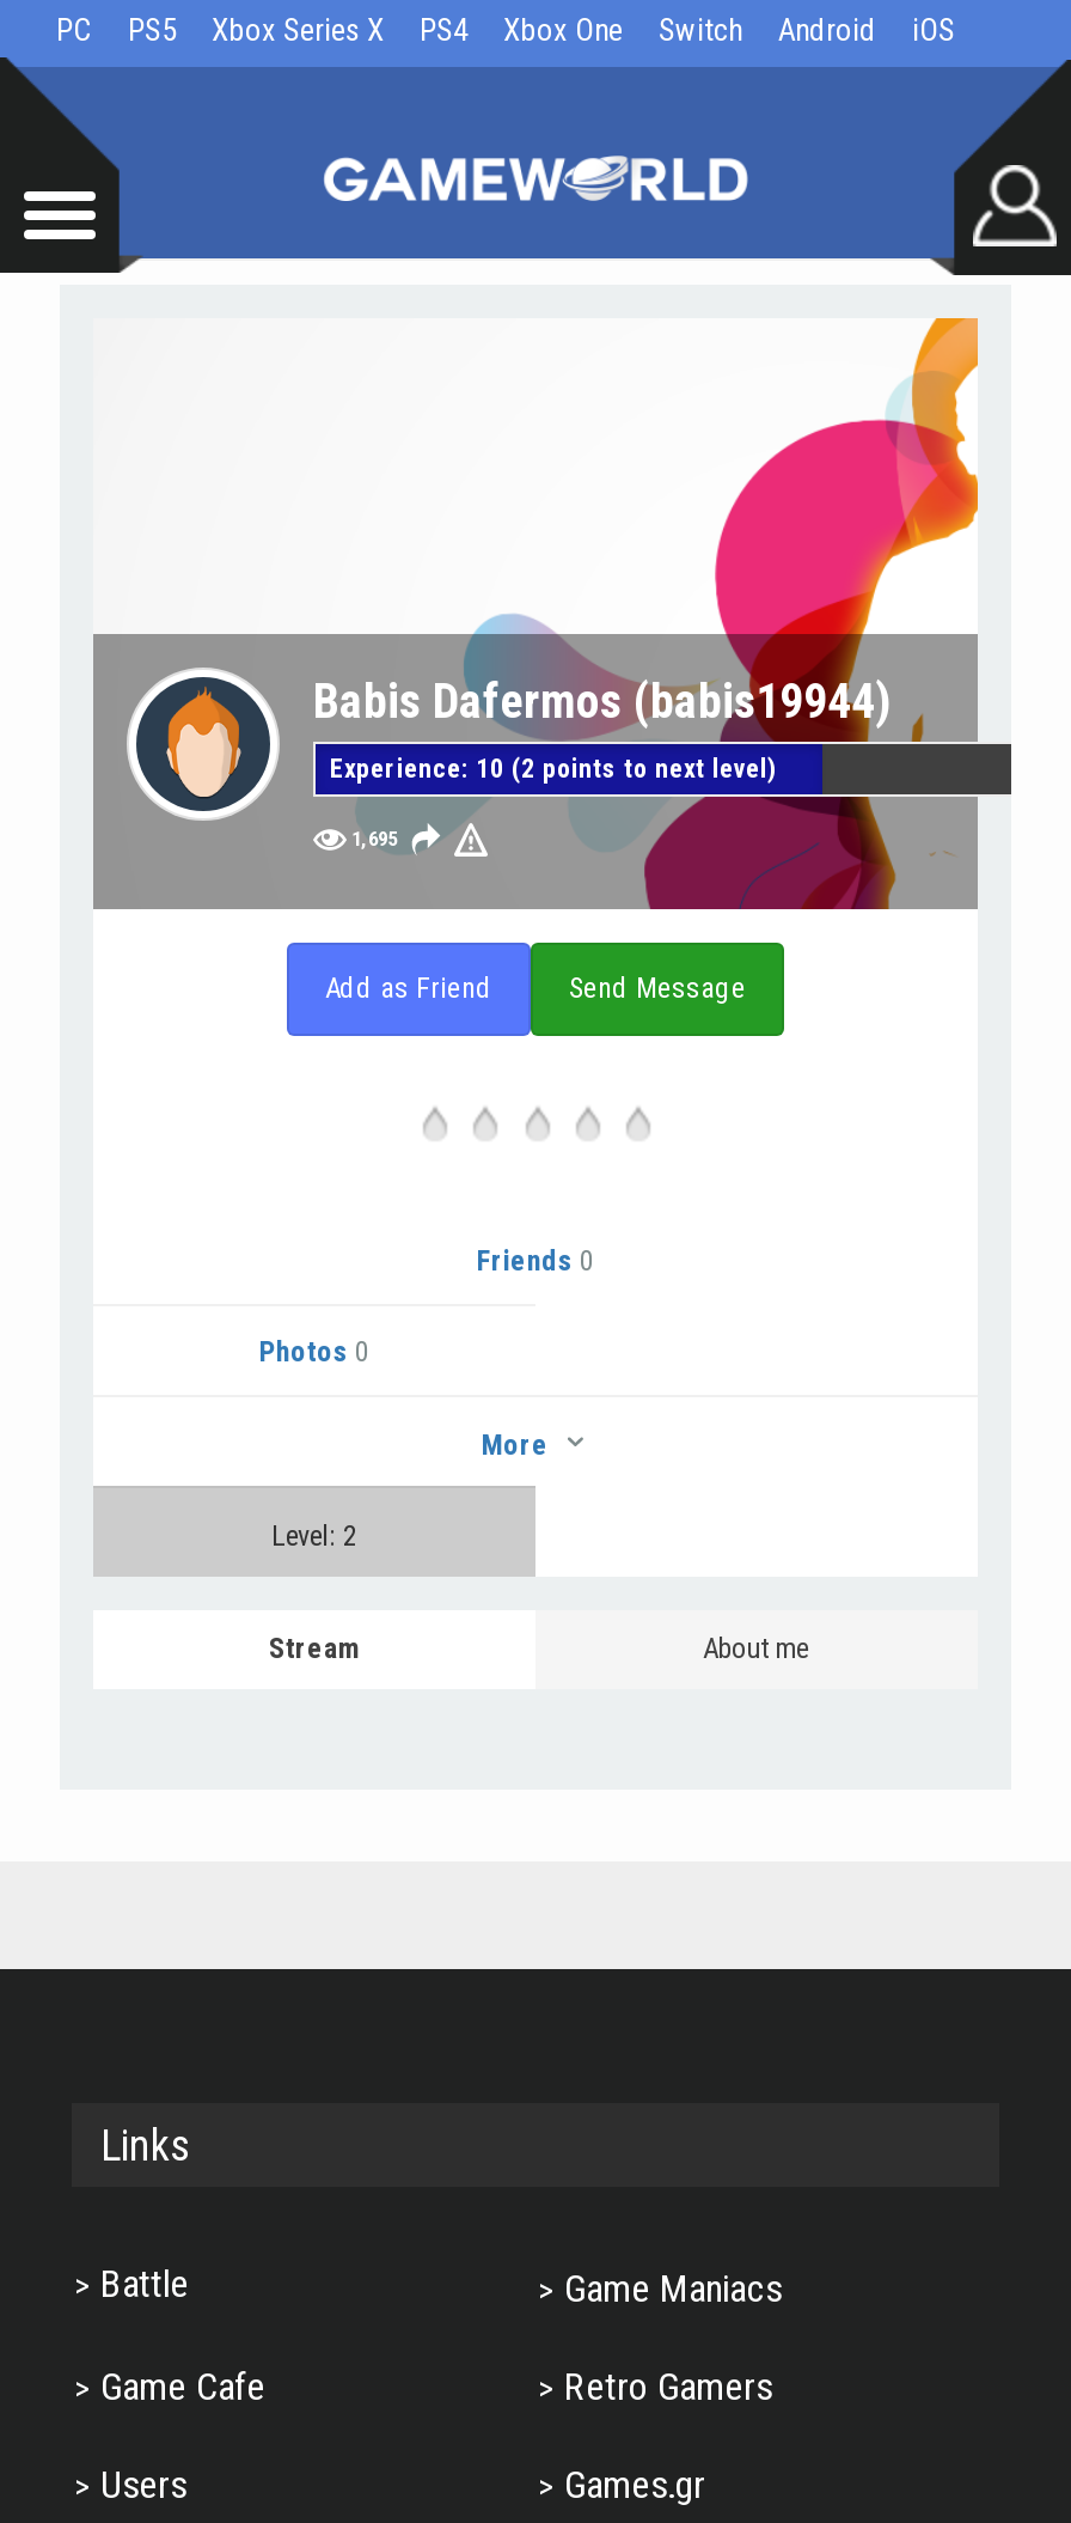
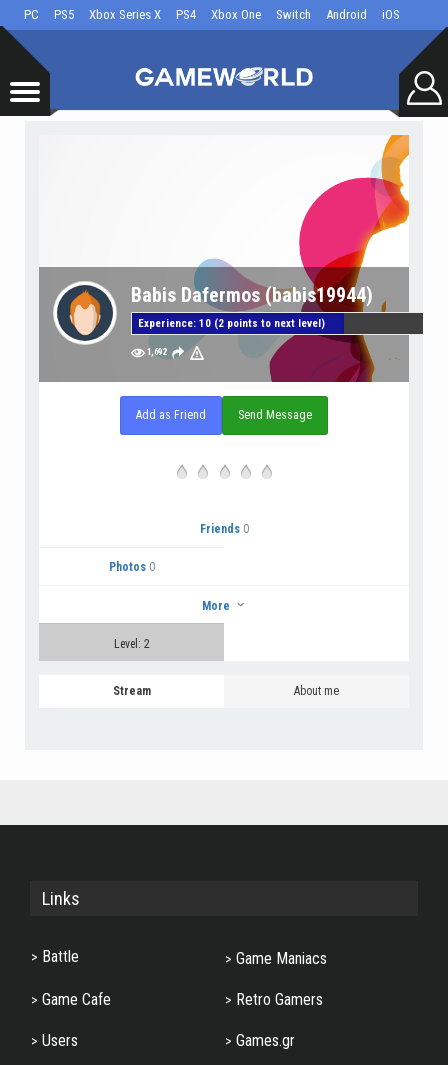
[351,827,397,851] 1,695 -> [147,348,166,358] 1,692

